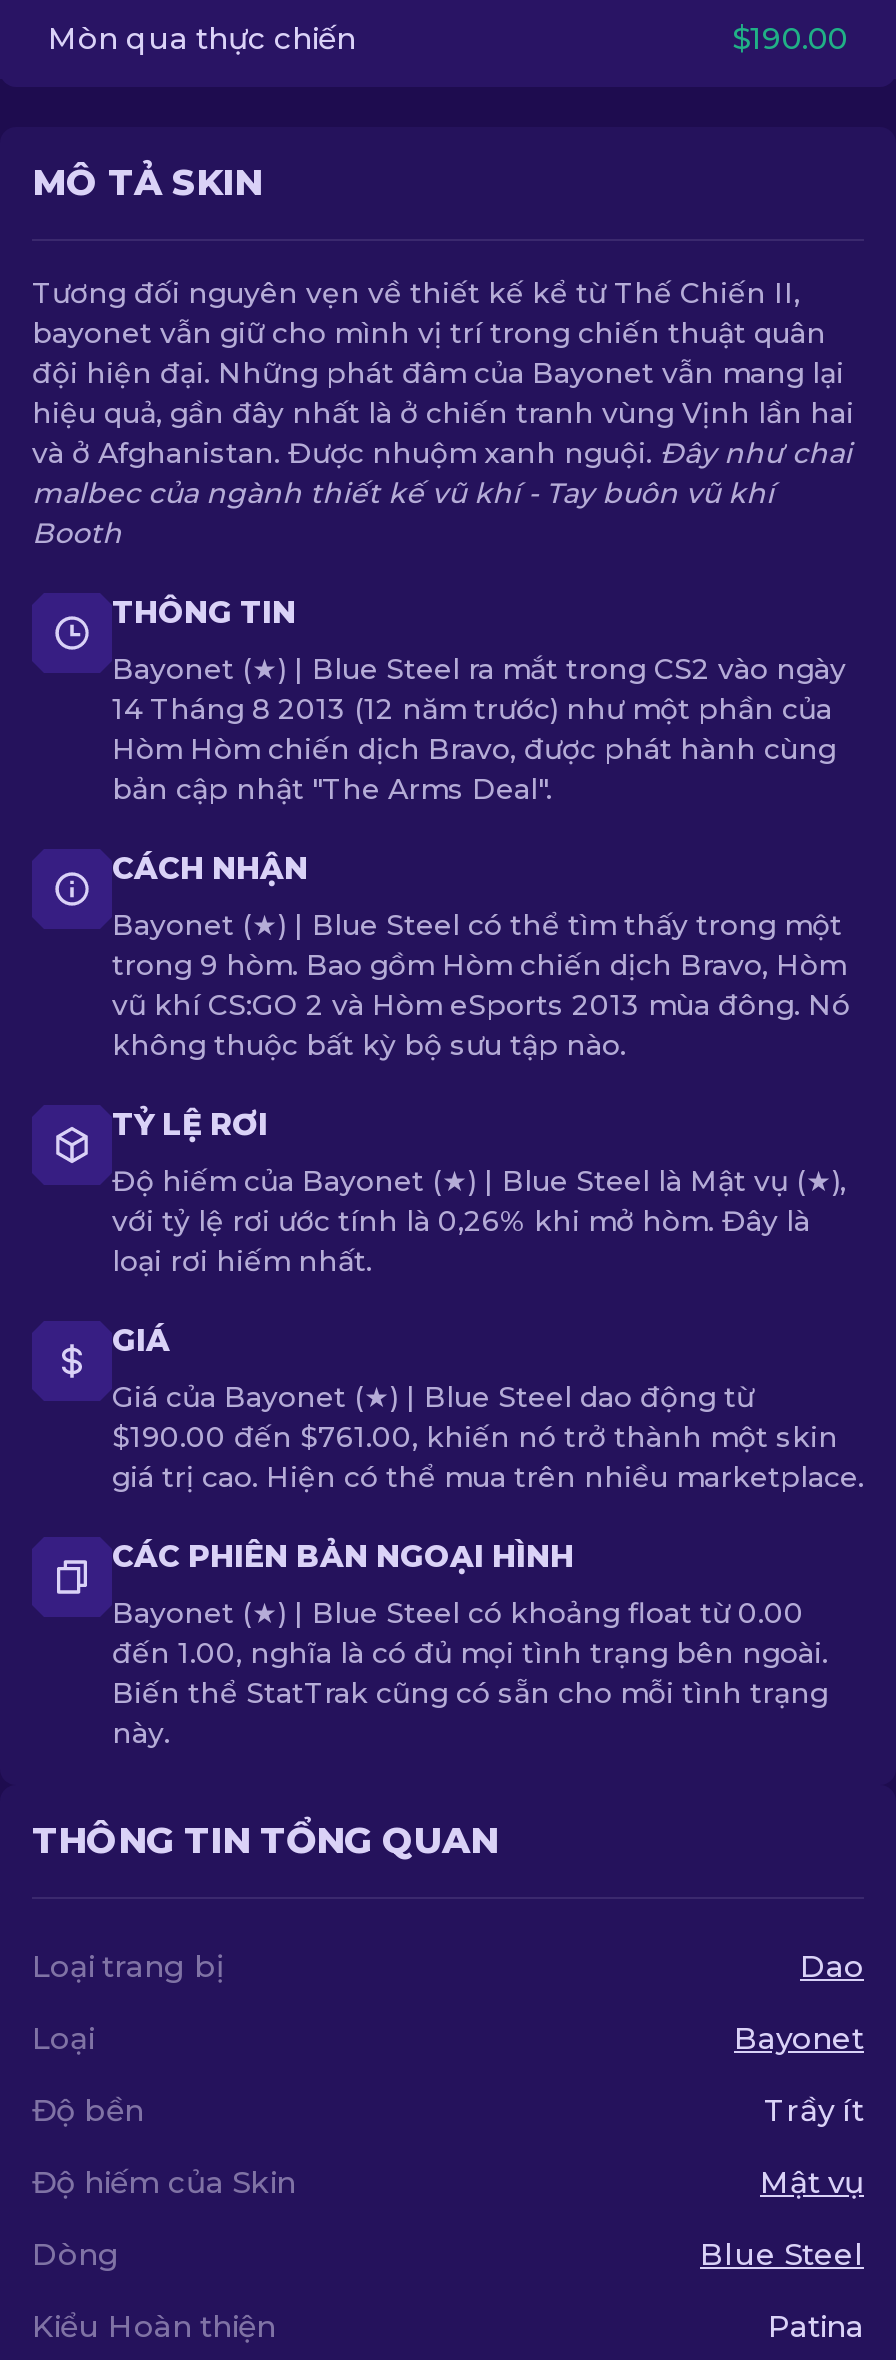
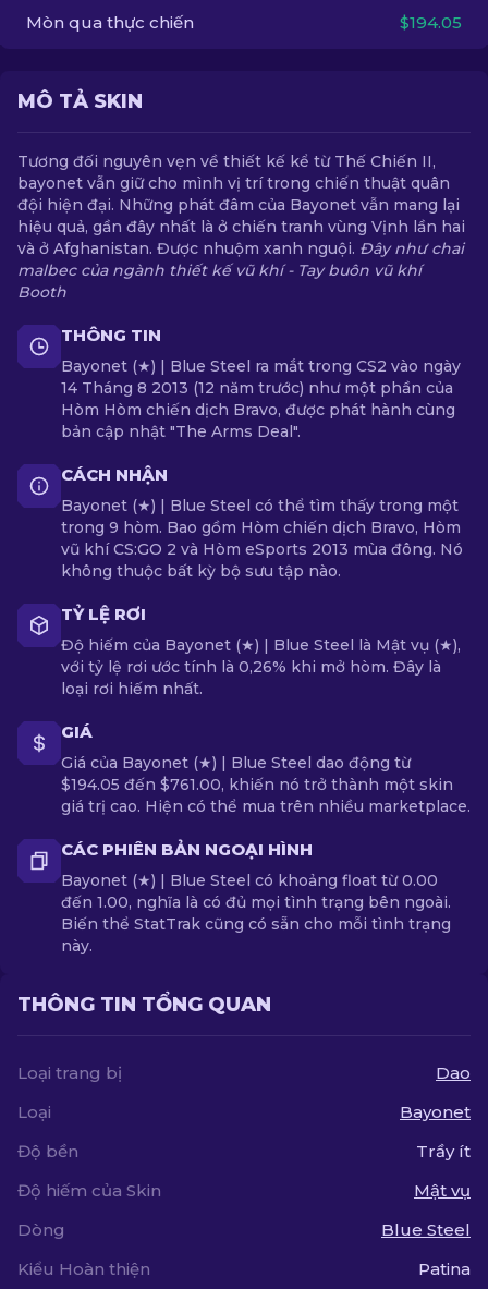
[732,19,848,57] $190.00 -> [400,12,462,33] $194.05
[112,1419,838,1455] $190.00 đến $761.00, khiến nó trở thành một skin -> [61,775,453,794] $194.05 đến $761.00, khiến nó trở thành một skin

